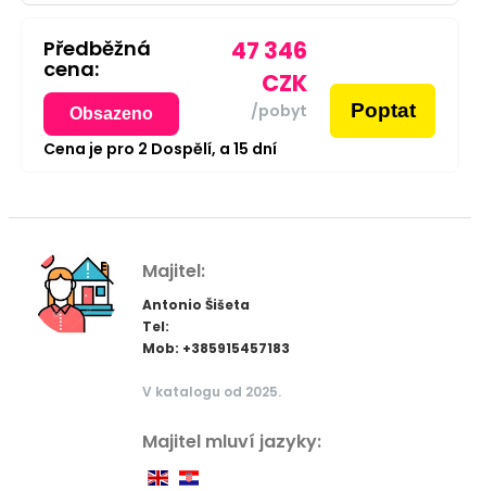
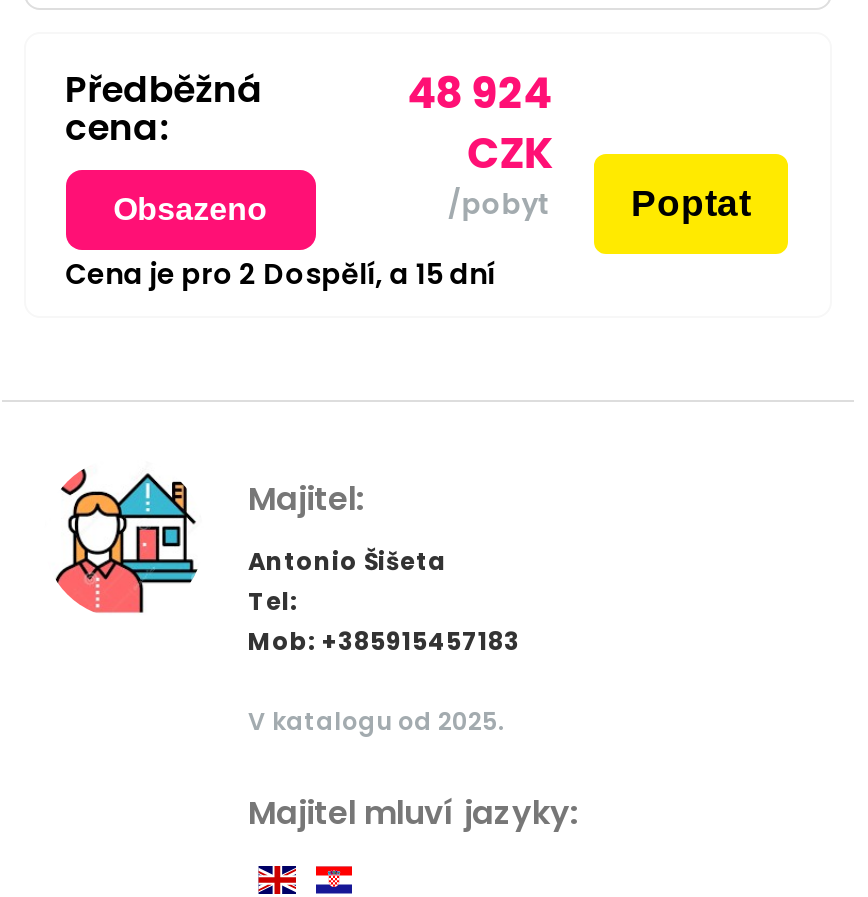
[231,35,307,66] 47 346 -> [407,64,551,122] 48 924

